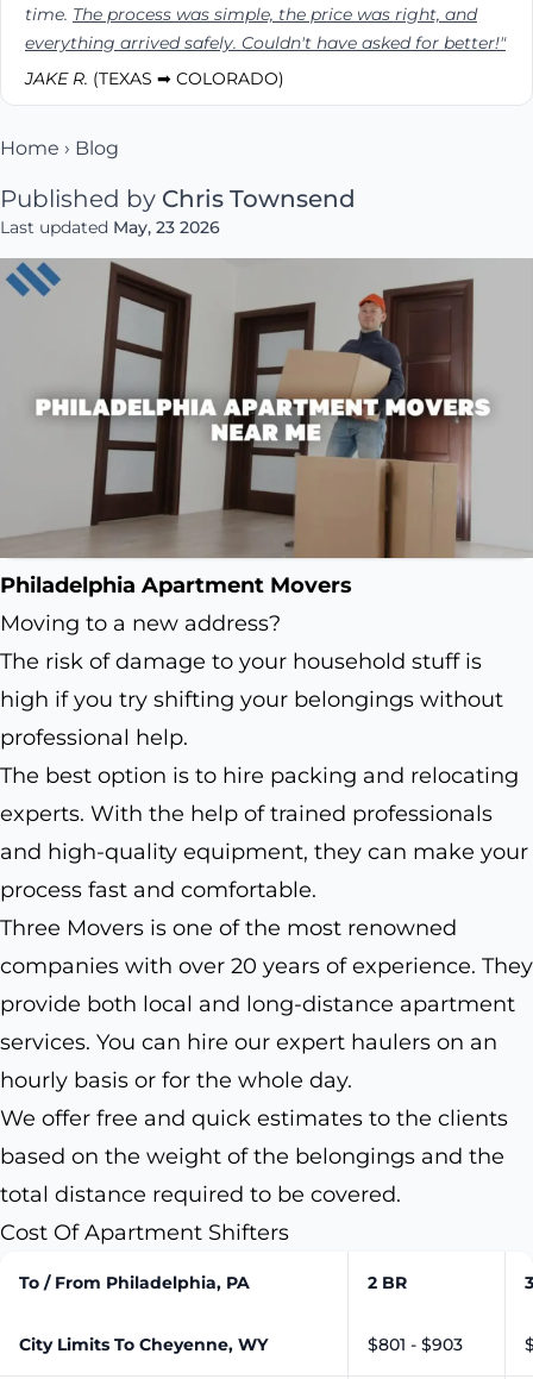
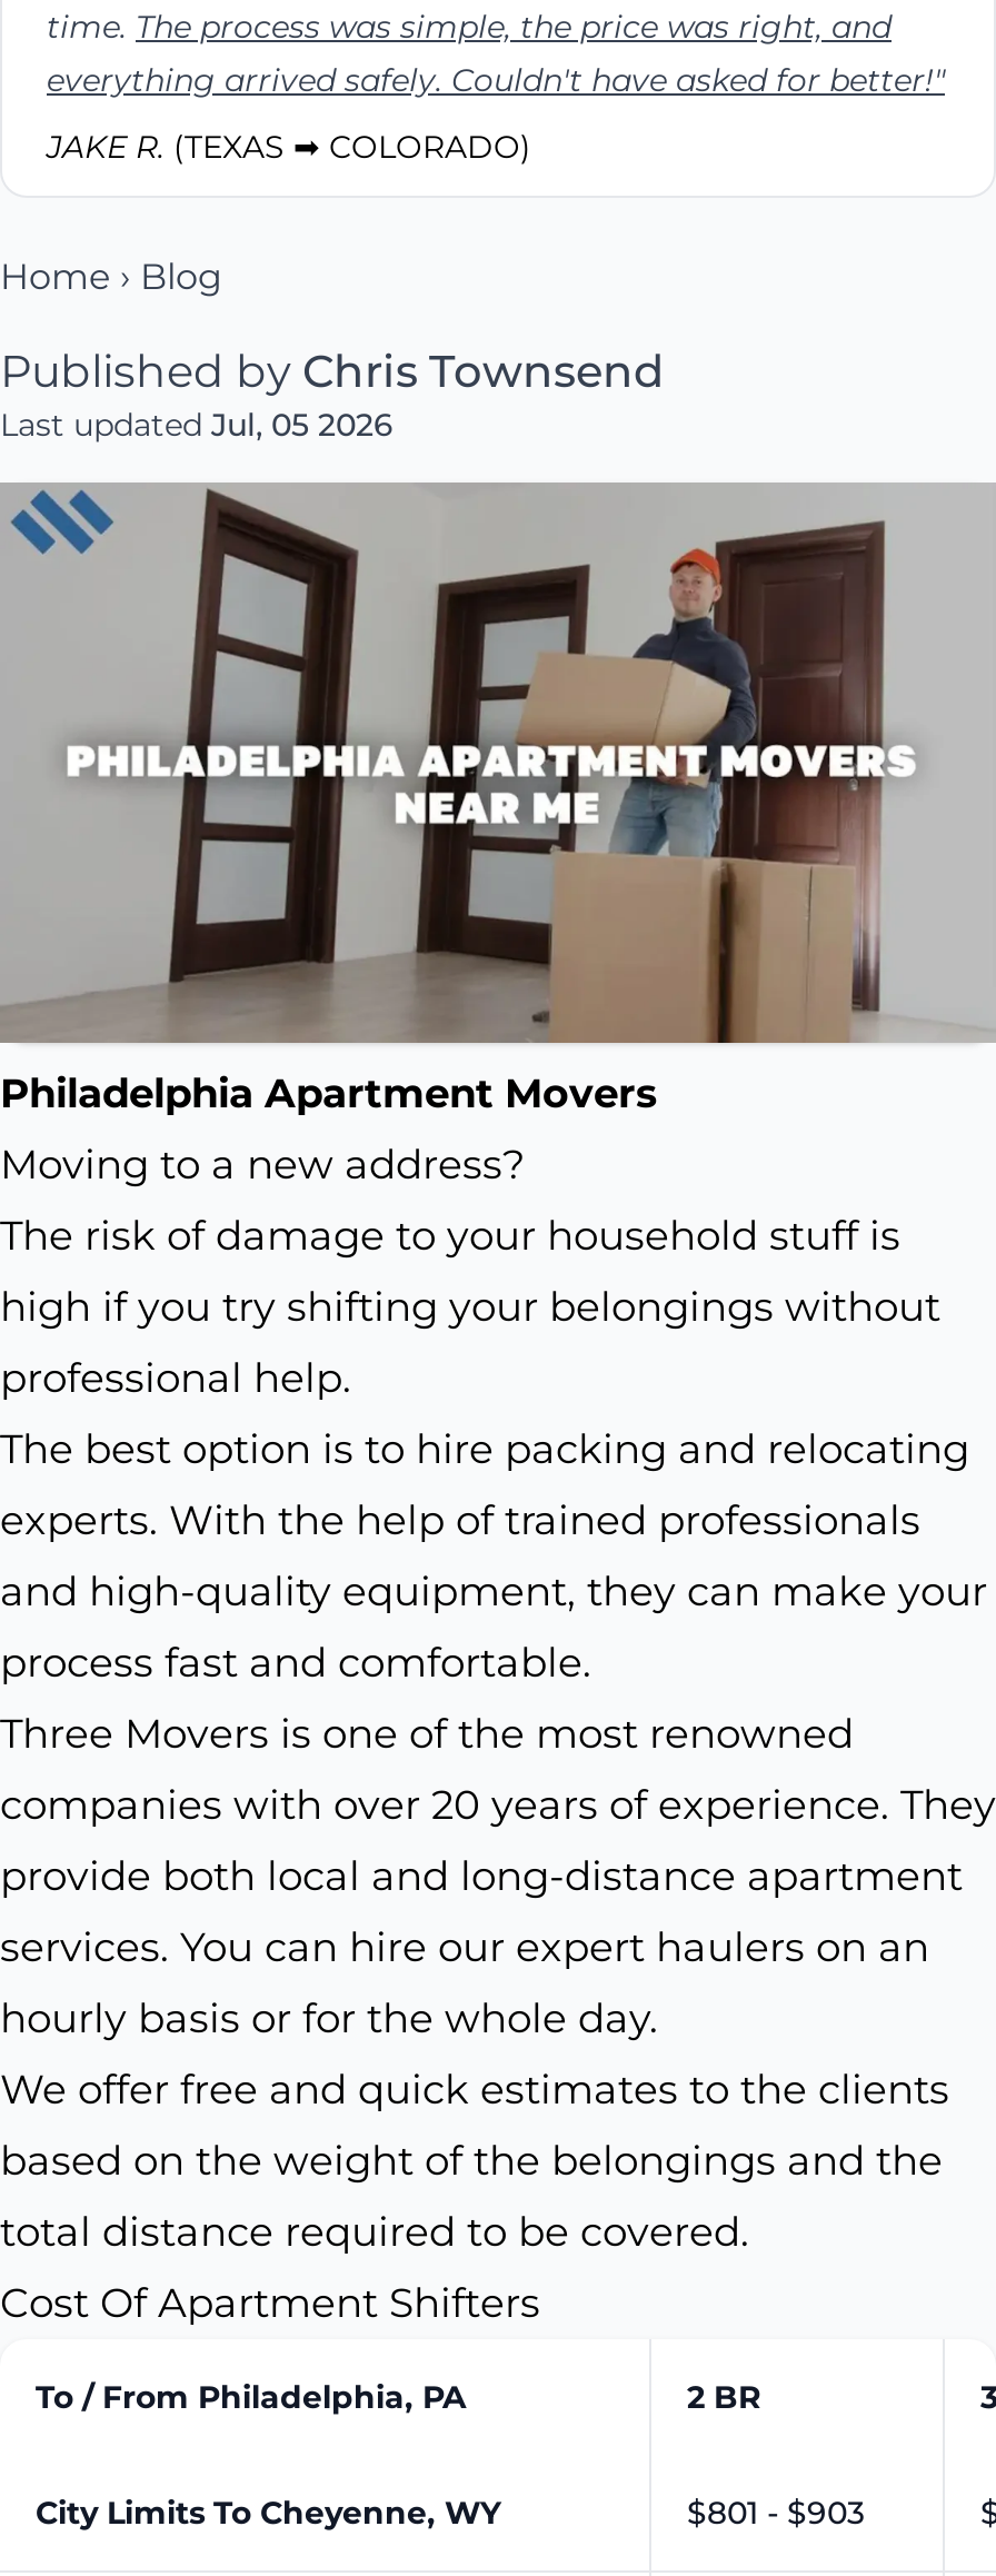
[0,217,220,238] Last updated May, 23 2026 -> [0,405,394,445] Last updated Jul, 05 2026

